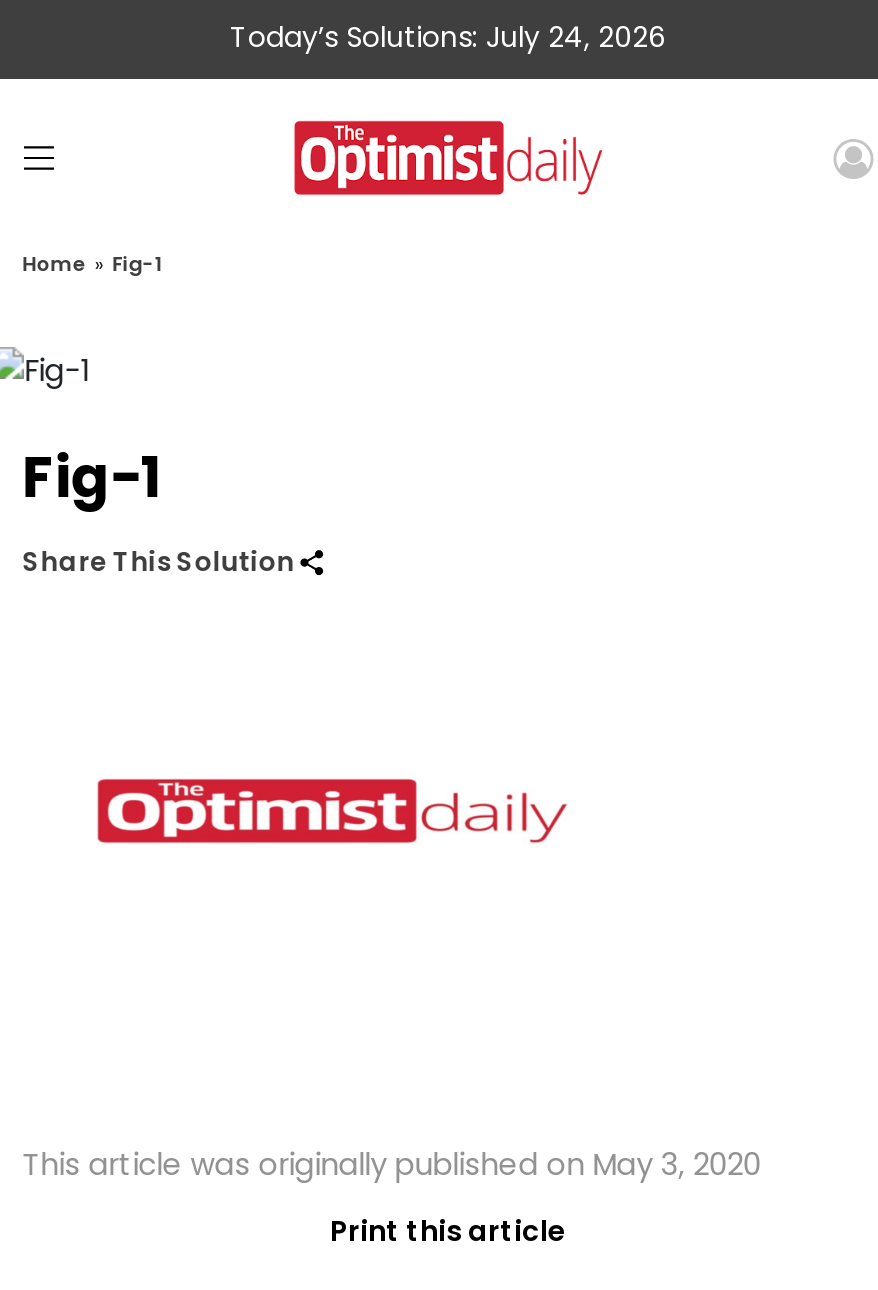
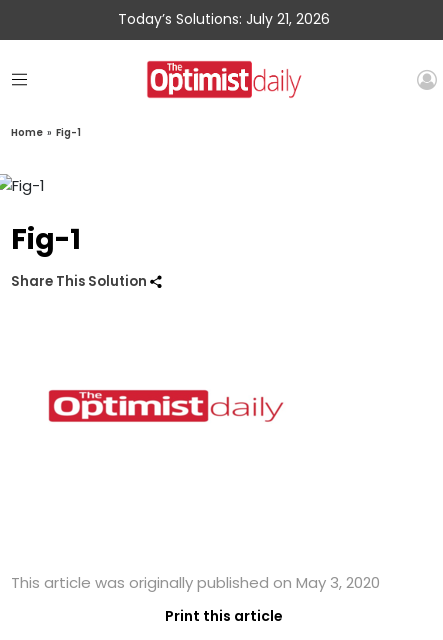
[230,17,666,57] Today’s Solutions: July 24, 2026 -> [118,9,330,29] Today’s Solutions: July 21, 2026

